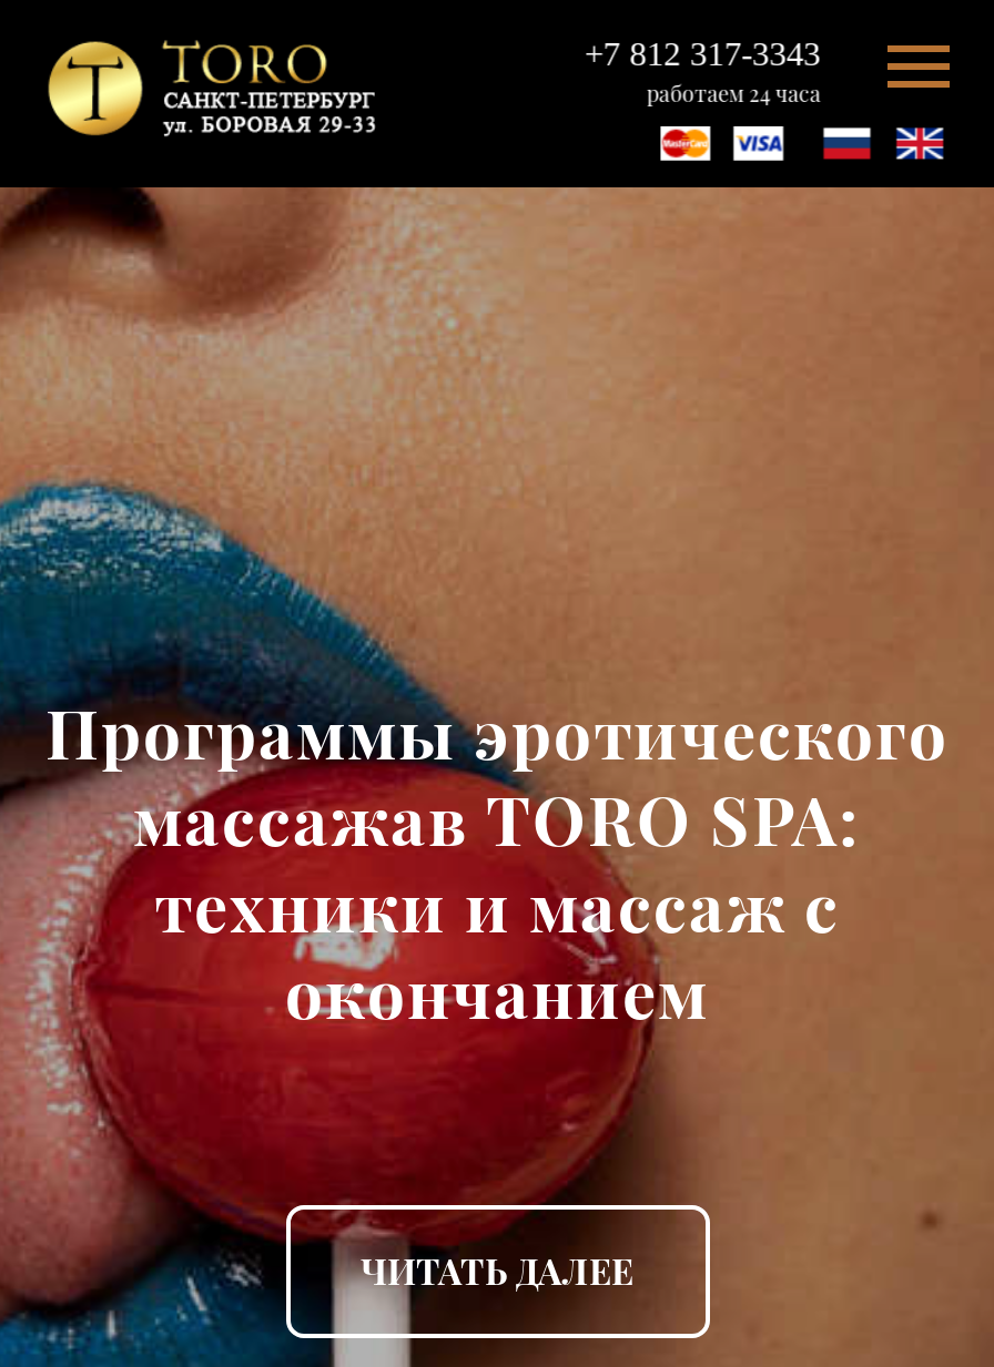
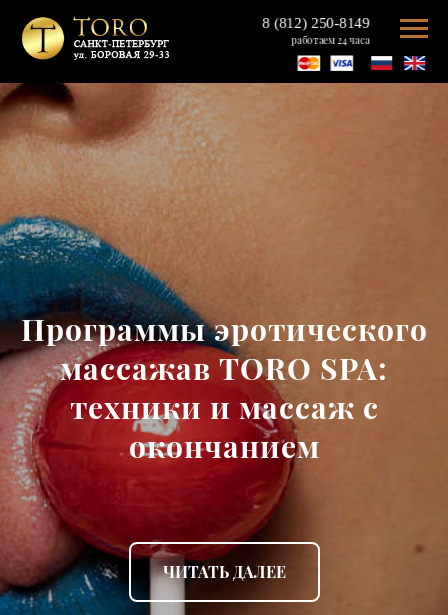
[584,35,820,74] +7 812 317-3343 -> [262,14,370,32] 8 (812) 250-8149

